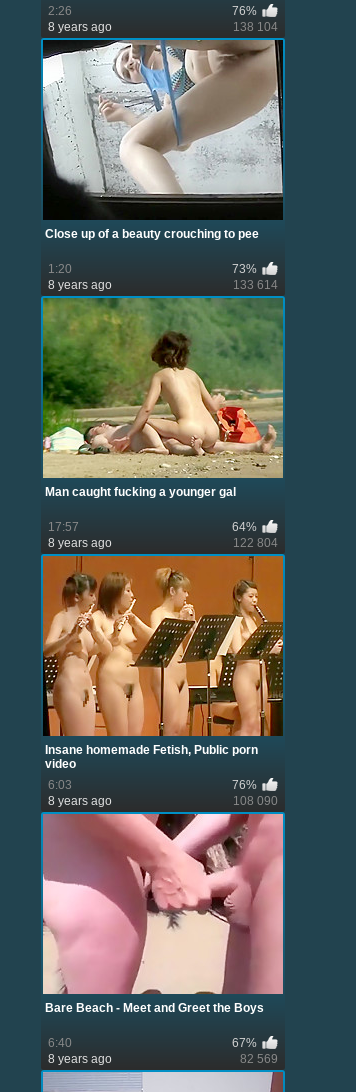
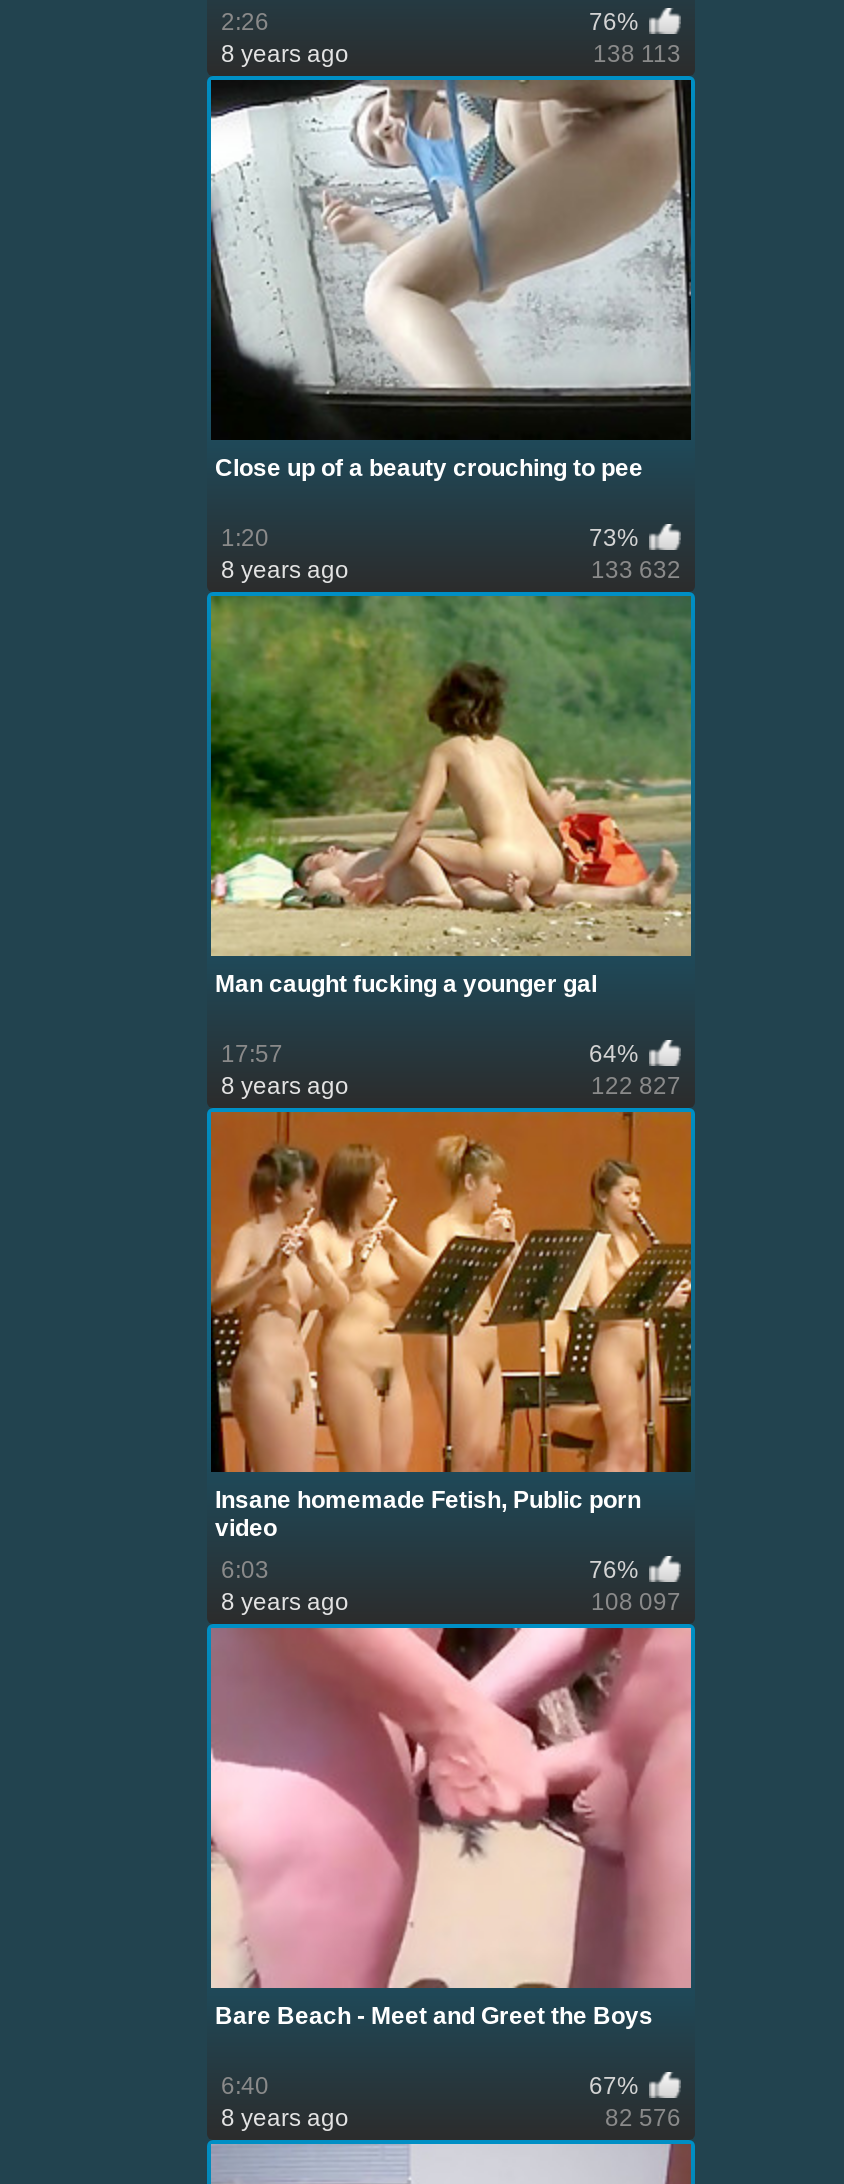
[233,20,278,34] 138 104 -> [593,40,681,68] 138 113
[233,278,278,292] 133 614 -> [591,556,681,584] 133 632
[233,536,278,550] 122 804 -> [591,1072,681,1100] 122 827
[233,794,278,808] 108 090 -> [591,1588,681,1616] 108 097
[240,1052,278,1066] 82 569 -> [605,2104,681,2132] 82 576

